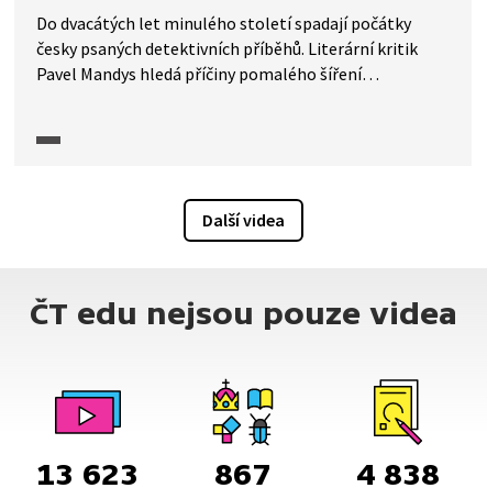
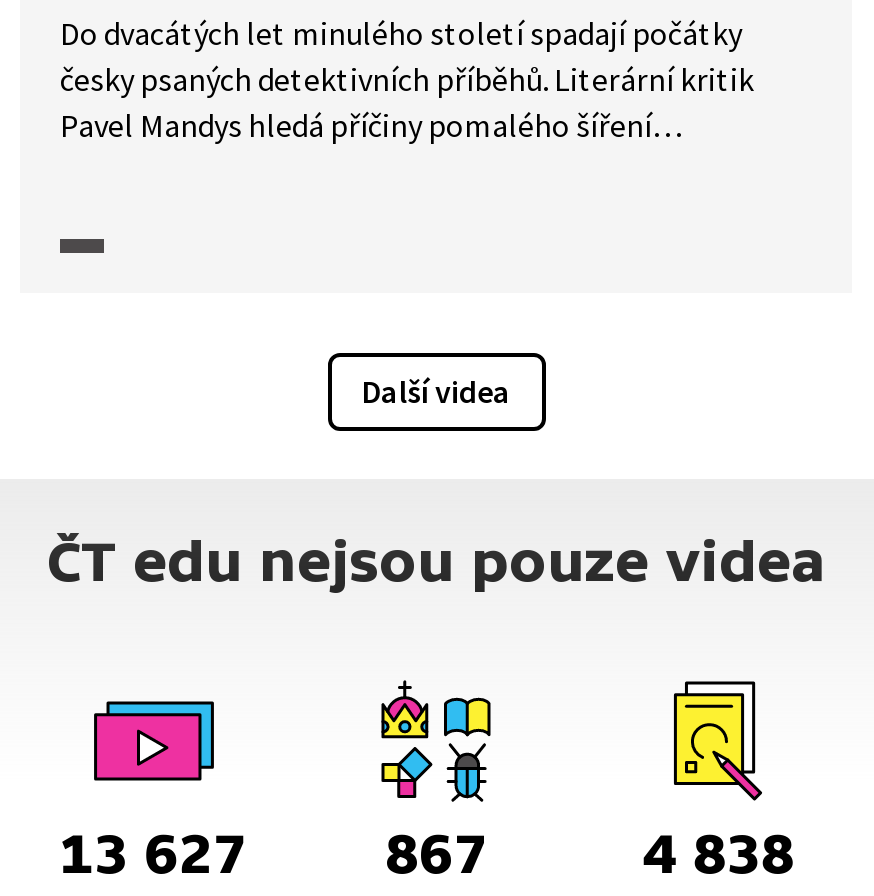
[36,456,139,491] 13 623 -> [60,821,246,885] 13 627

